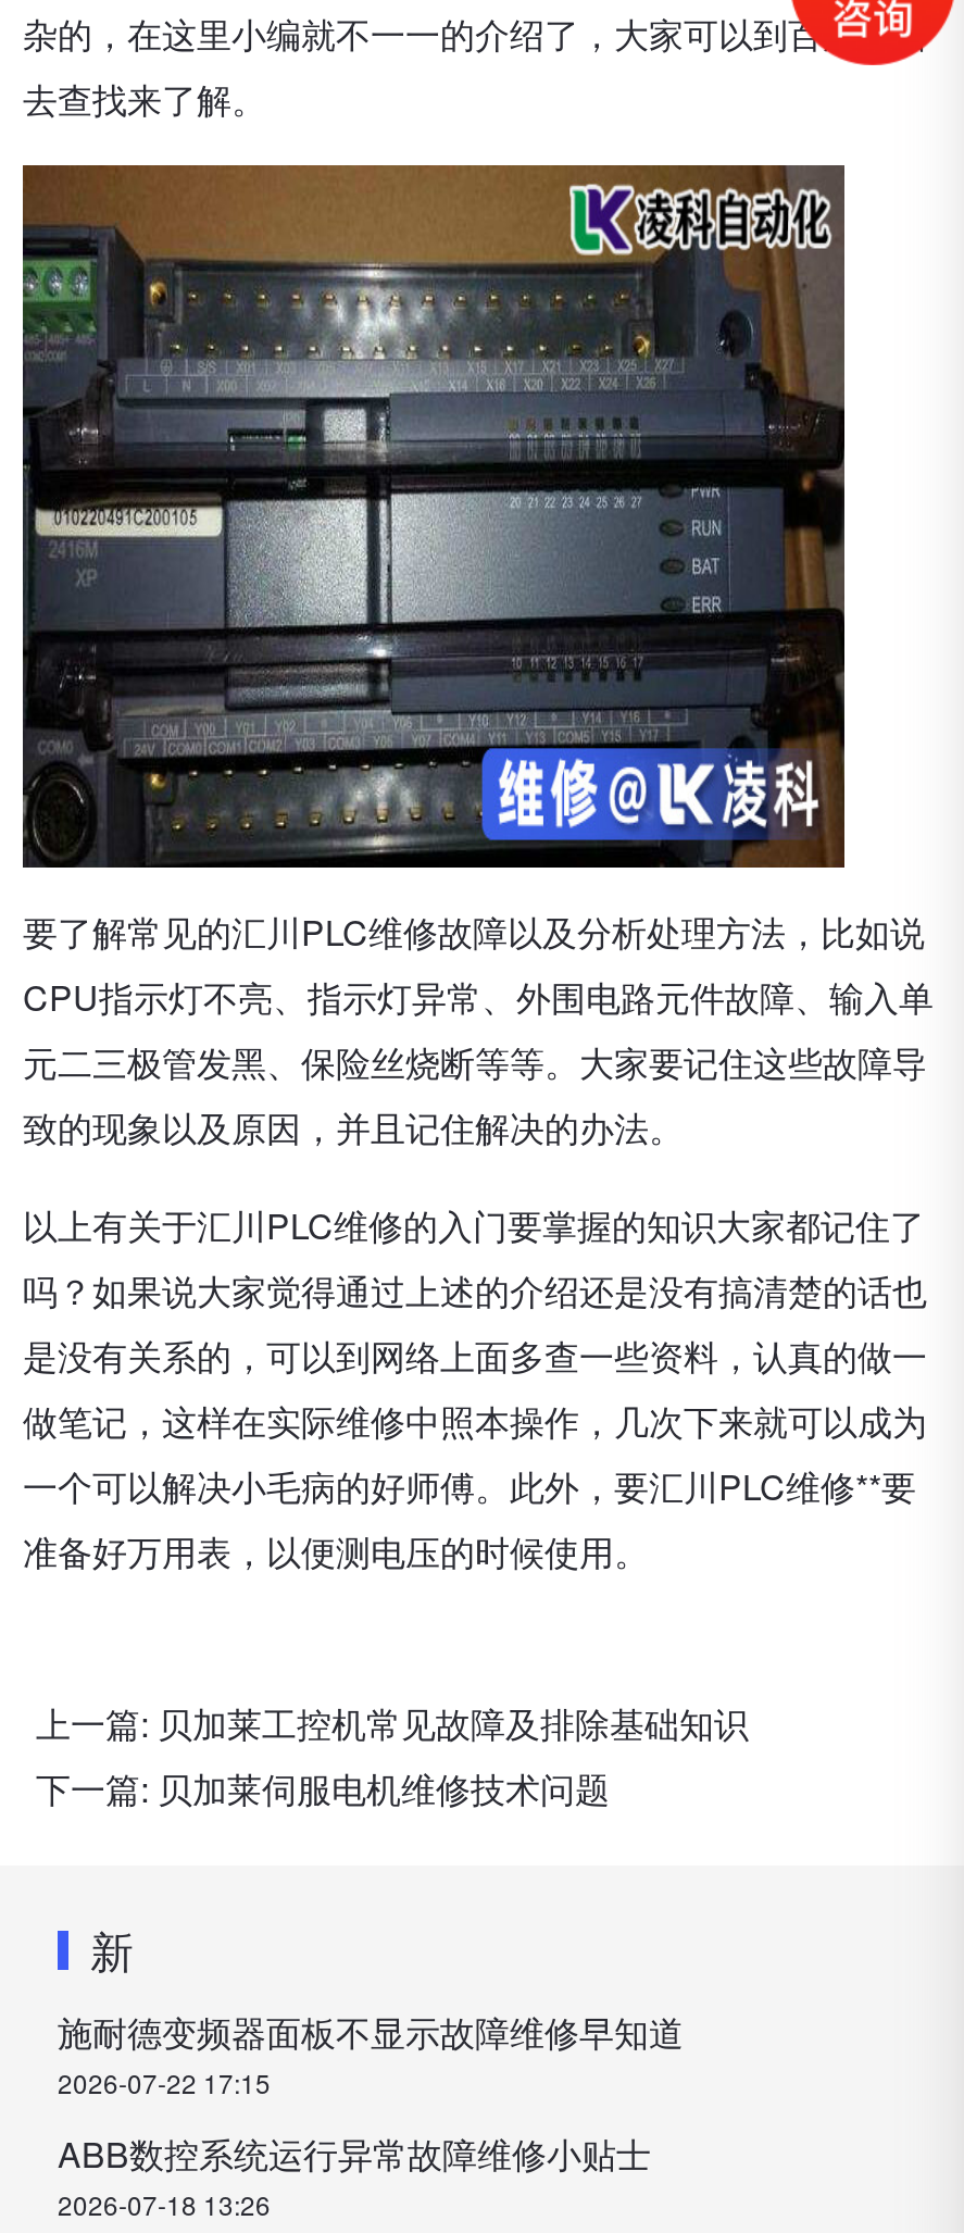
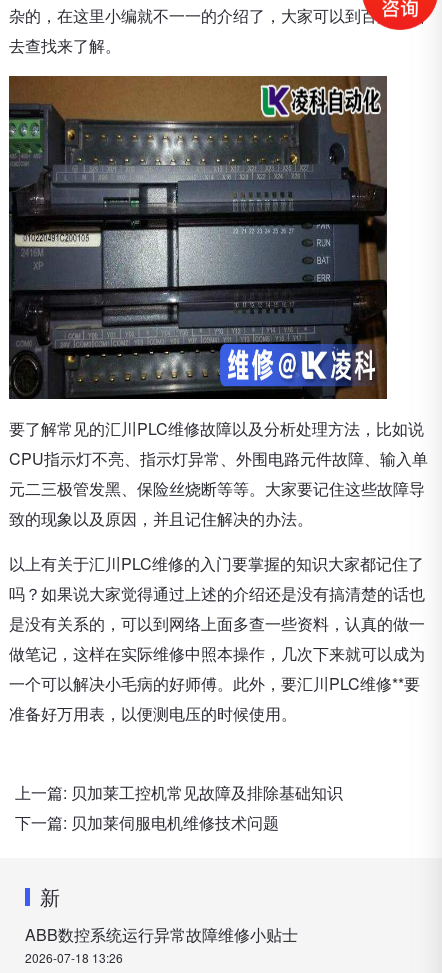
[58,2007,684,2100] 施耐德变频器面板不显示故障维修早知道 | 2026-07-22 17:15 -> none

